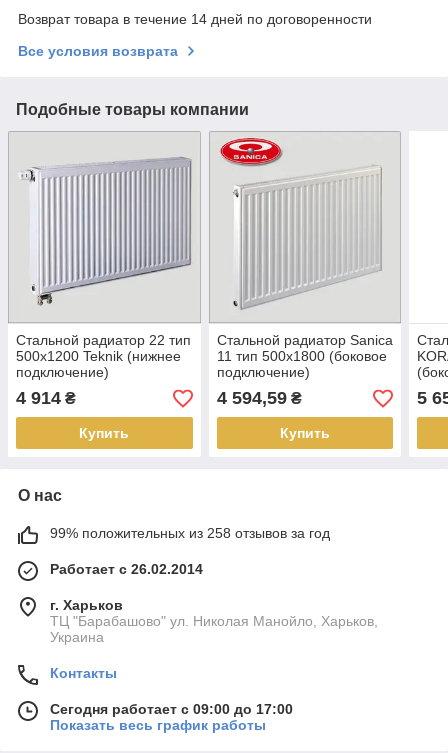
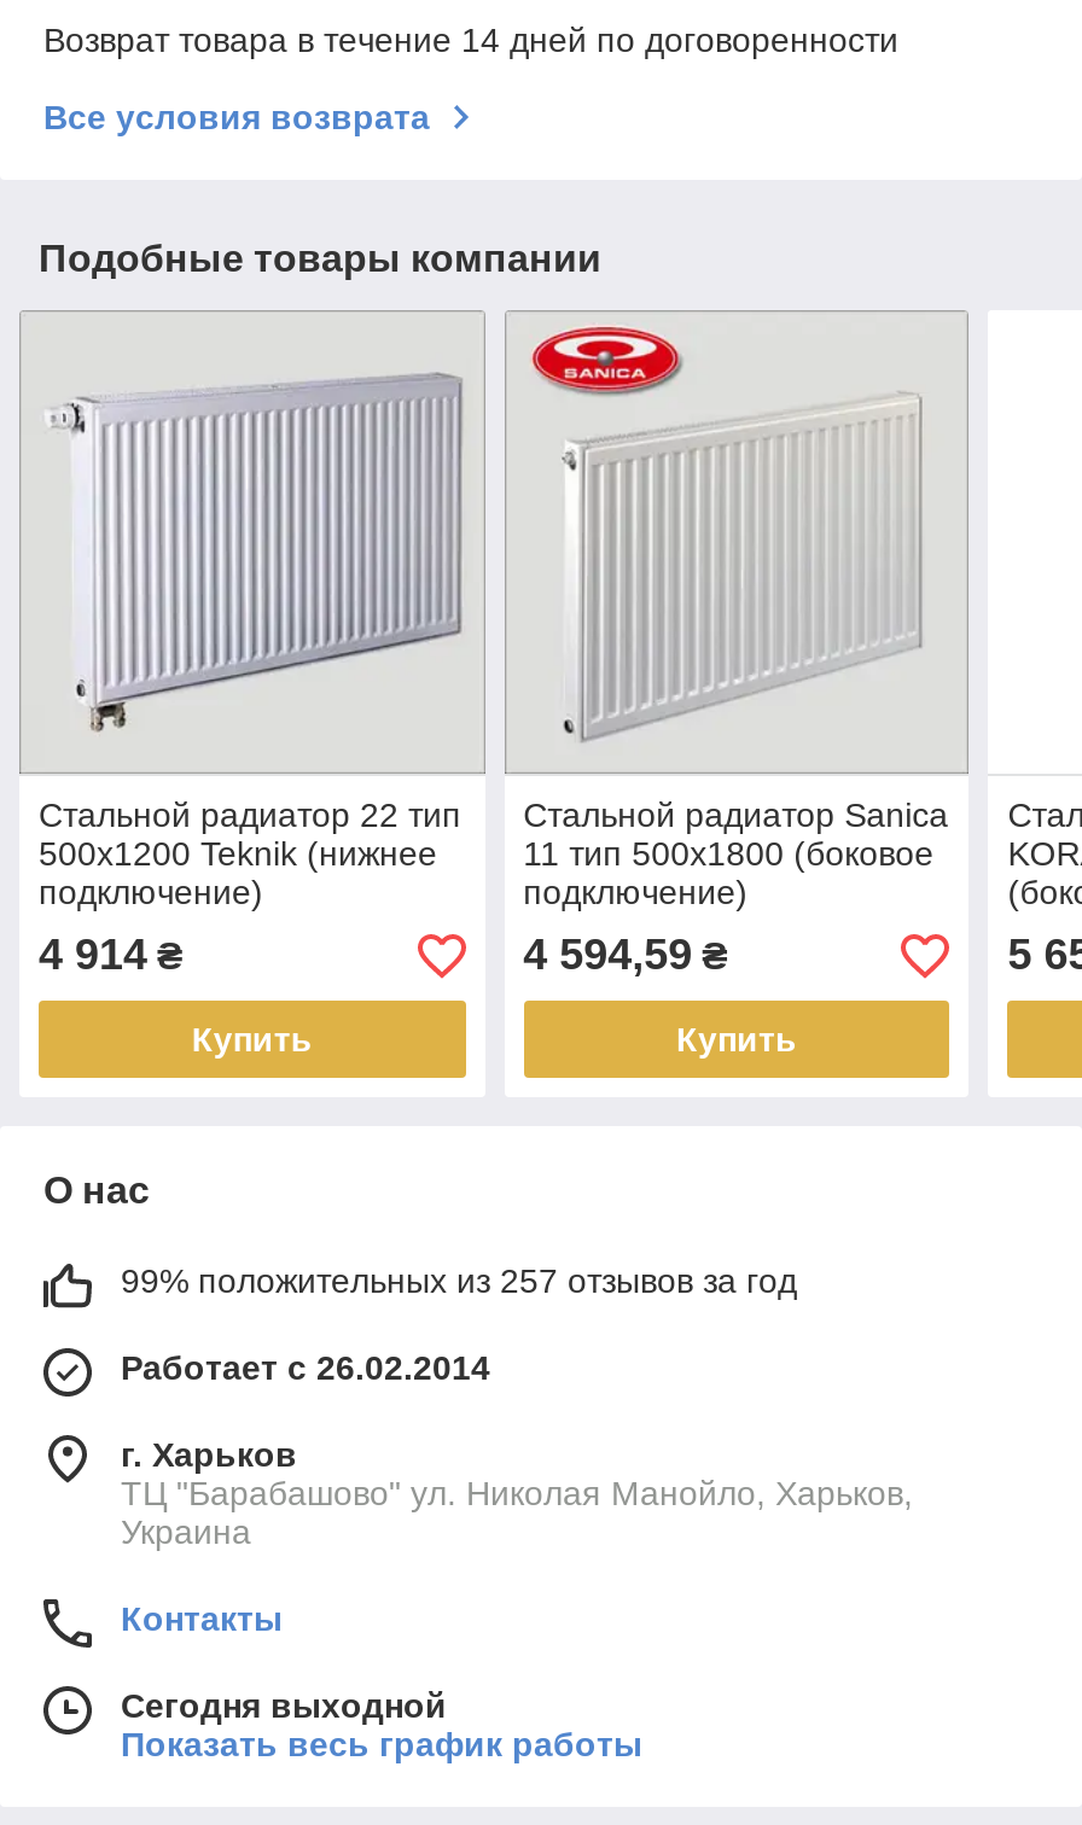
[50,525,330,541] 99% положительных из 258 отзывов за год -> [121,1262,797,1301] 99% положительных из 257 отзывов за год
[50,701,293,717] Сегодня работает с 09:00 до 17:00 -> [121,1687,447,1726] Сегодня выходной

